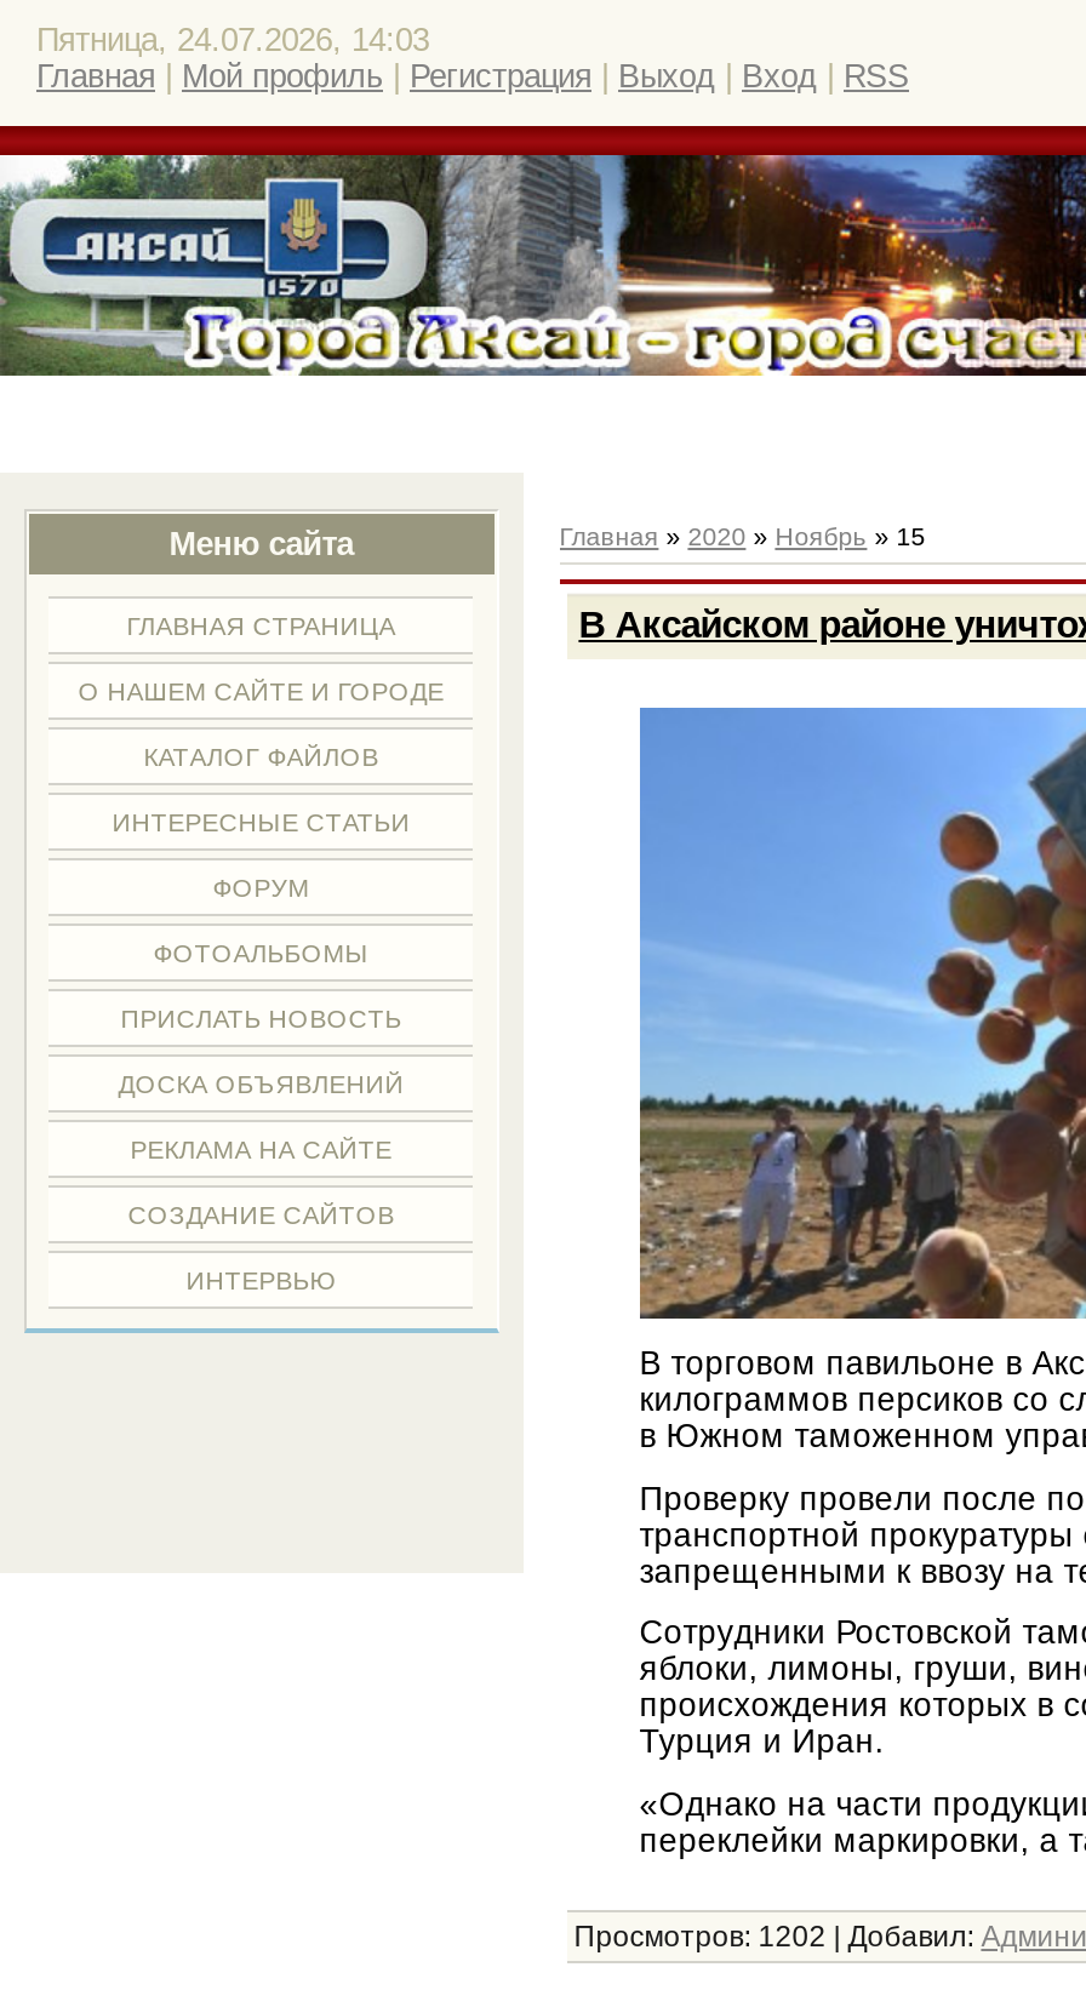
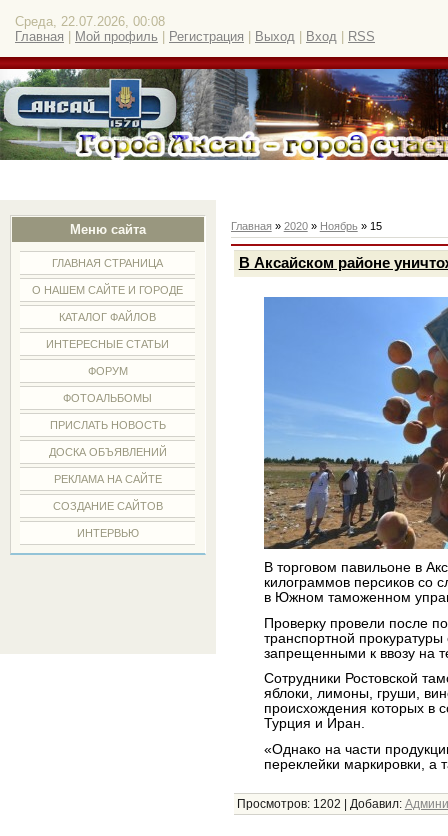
[36,22,429,58] Пятница, 24.07.2026, 14:03 -> [15,14,165,29] Среда, 22.07.2026, 00:08

